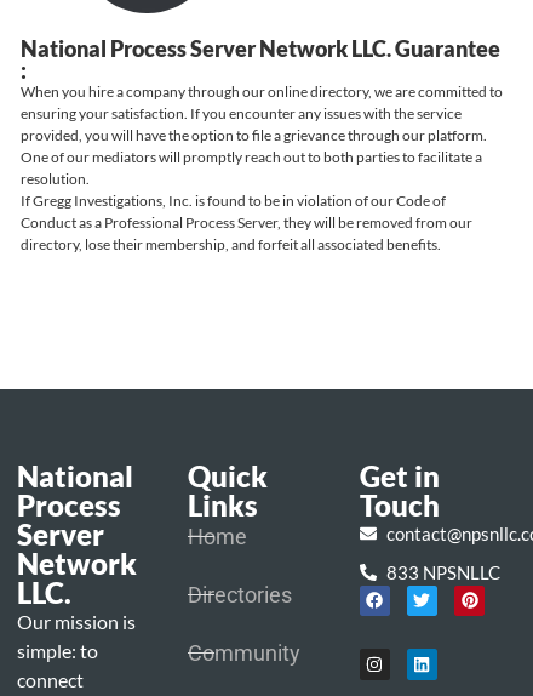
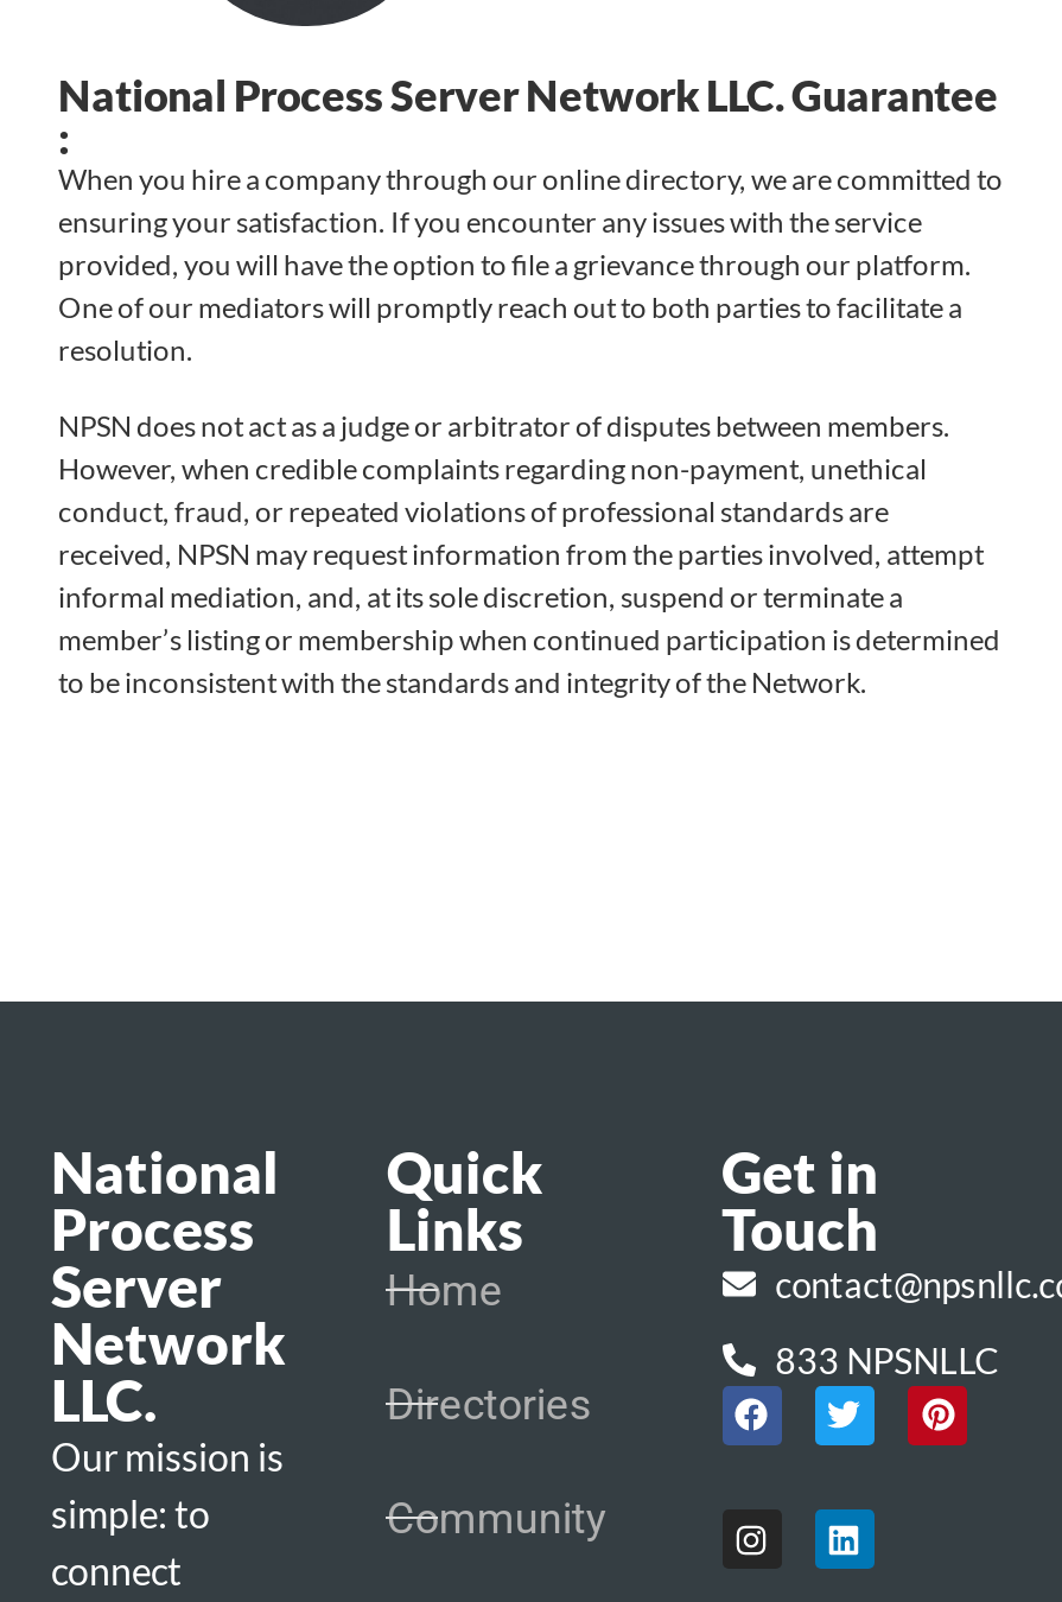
[21,191,472,253] If Gregg Investigations, Inc. is found to be in violation of our Code of | Conduct as a Professional Process Server, they will be removed from our | directory, lose their membership, and forfeit all associated benefits. -> [58,409,1000,701] NPSN does not act as a judge or arbitrator of disputes between members. | However, when credible complaints regarding non-payment, unethical | conduct, fraud, or repeated violations of professional standards are | received, NPSN may request information from the parties involved, attempt | informal mediation, and, at its sole discretion, suspend or terminate a | member’s listing or membership when continued participation is determined | to be inconsistent with the standards and integrity of the Network.

